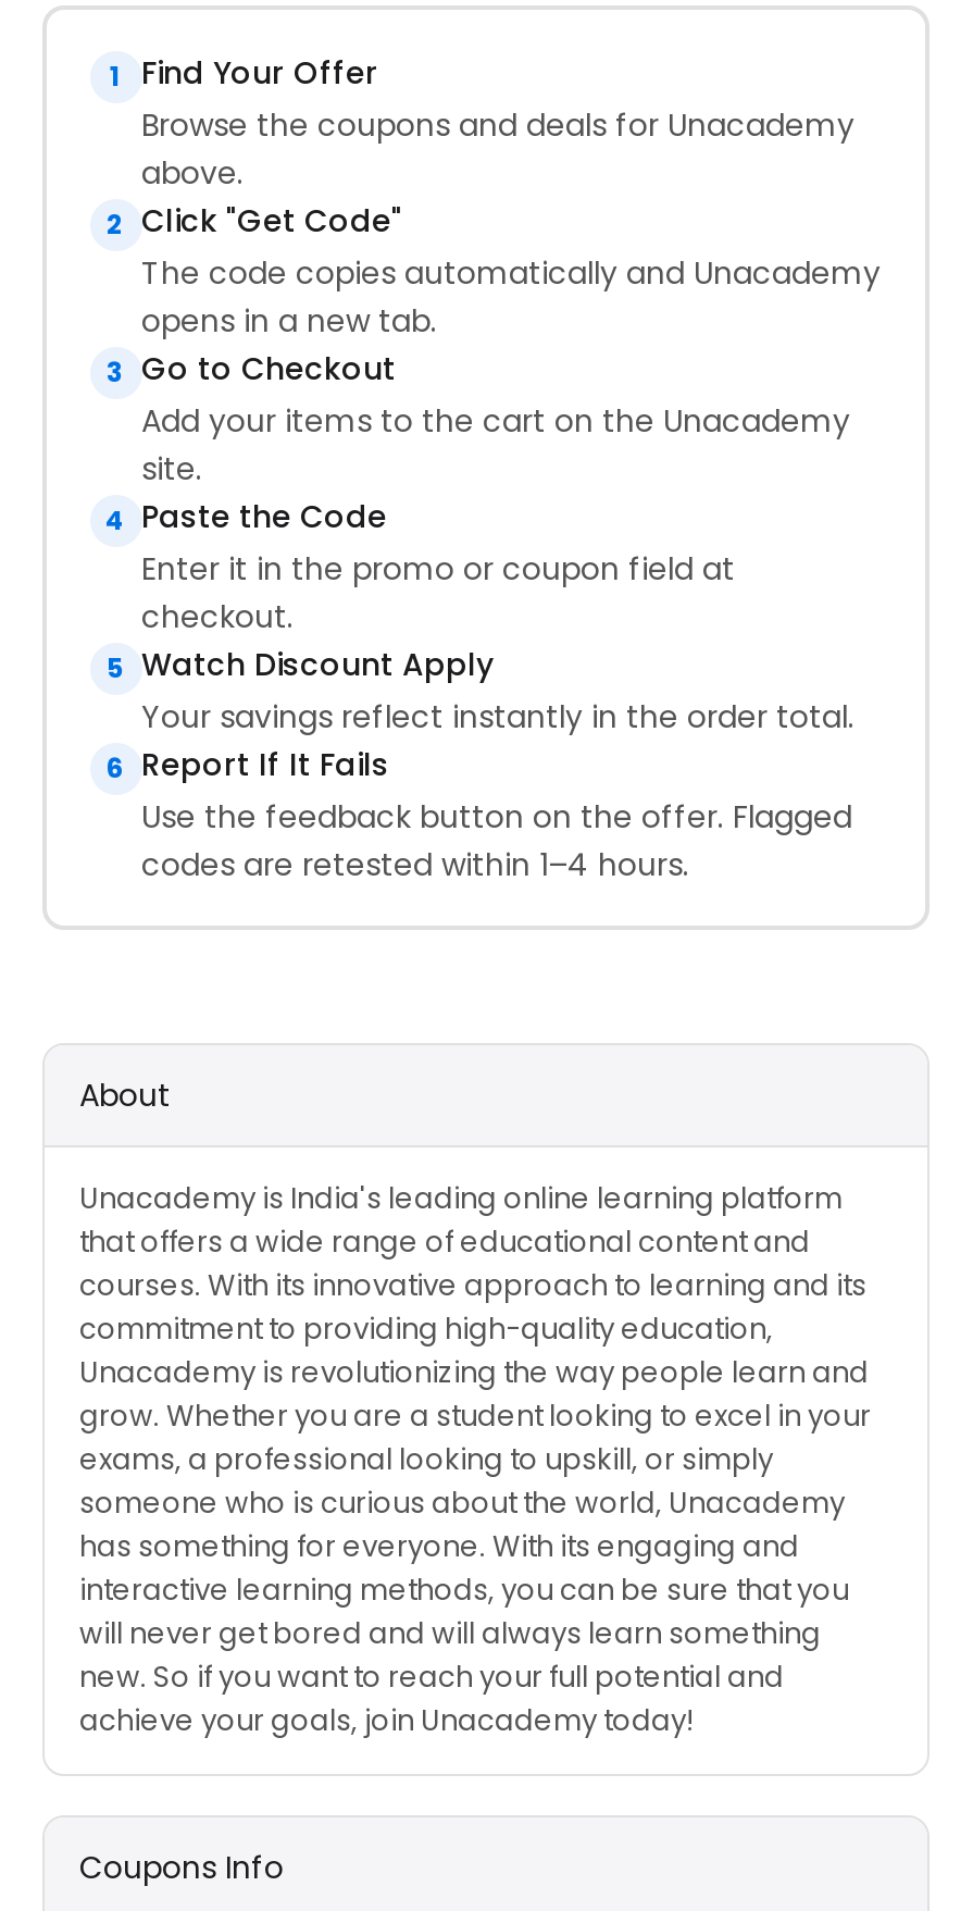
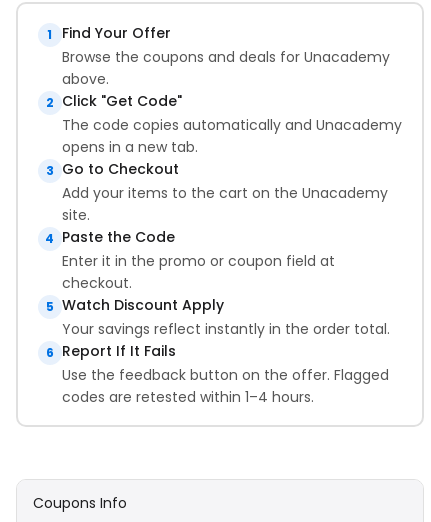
[79,1074,871,1741] About | Unacademy is India's leading online learning platform | that offers a wide range of educational content and | courses. With its innovative approach to learning and its | commitment to providing high-quality education, | Unacademy is revolutionizing the way people learn and | grow. Whether you are a student looking to excel in your | exams, a professional looking to upskill, or simply | someone who is curious about the world, Unacademy | has something for everyone. With its engaging and | interactive learning methods, you can be sure that you | will never get bored and will always learn something | new. So if you want to reach your full potential and | achieve your goals, join Unacademy today! -> none

